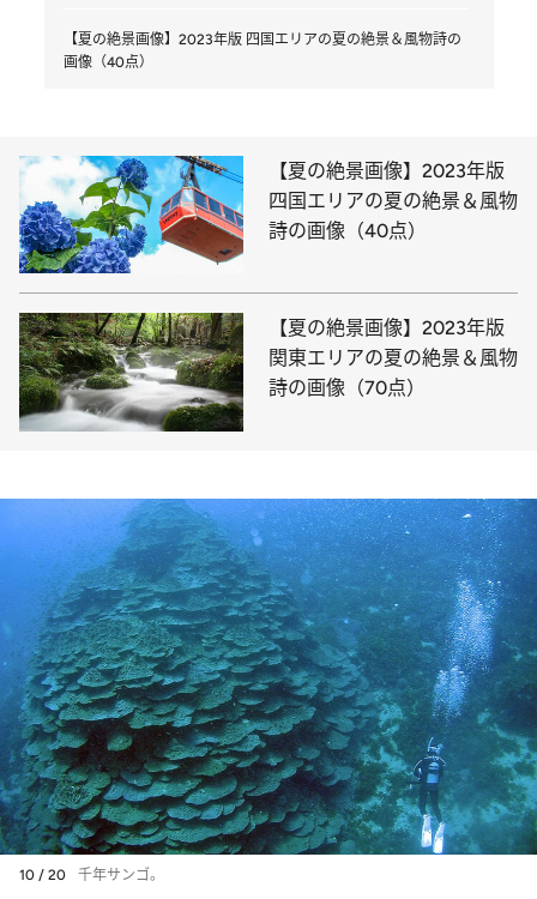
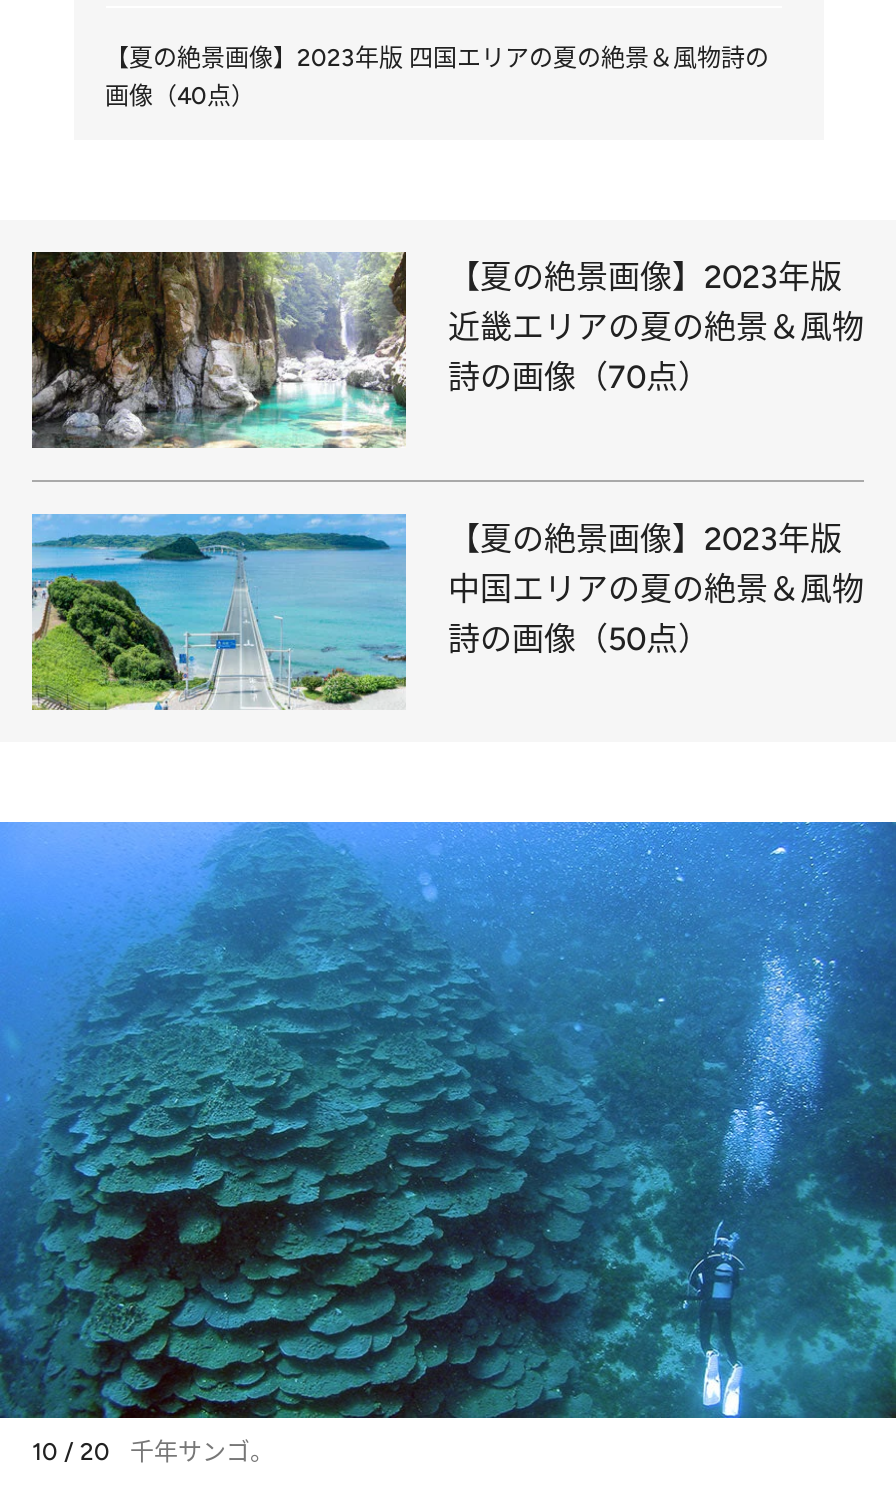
[18,155,518,274] [image] | 四国エリアの夏の絶景＆風物 -> [30,249,864,451] [image] | 近畿エリアの夏の絶景＆風物
[268,220,427,242] 詩の画像（40点） -> [448,357,710,395] 詩の画像（70点）
[18,312,518,433] [image] | 関東エリアの夏の絶景＆風物 -> [30,513,864,711] [image] | 中国エリアの夏の絶景＆風物
[268,377,426,400] 詩の画像（70点） -> [448,620,710,658] 詩の画像（50点）

